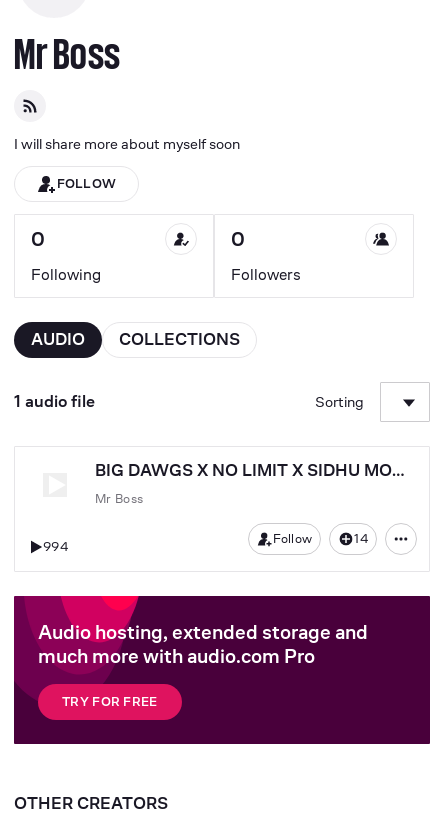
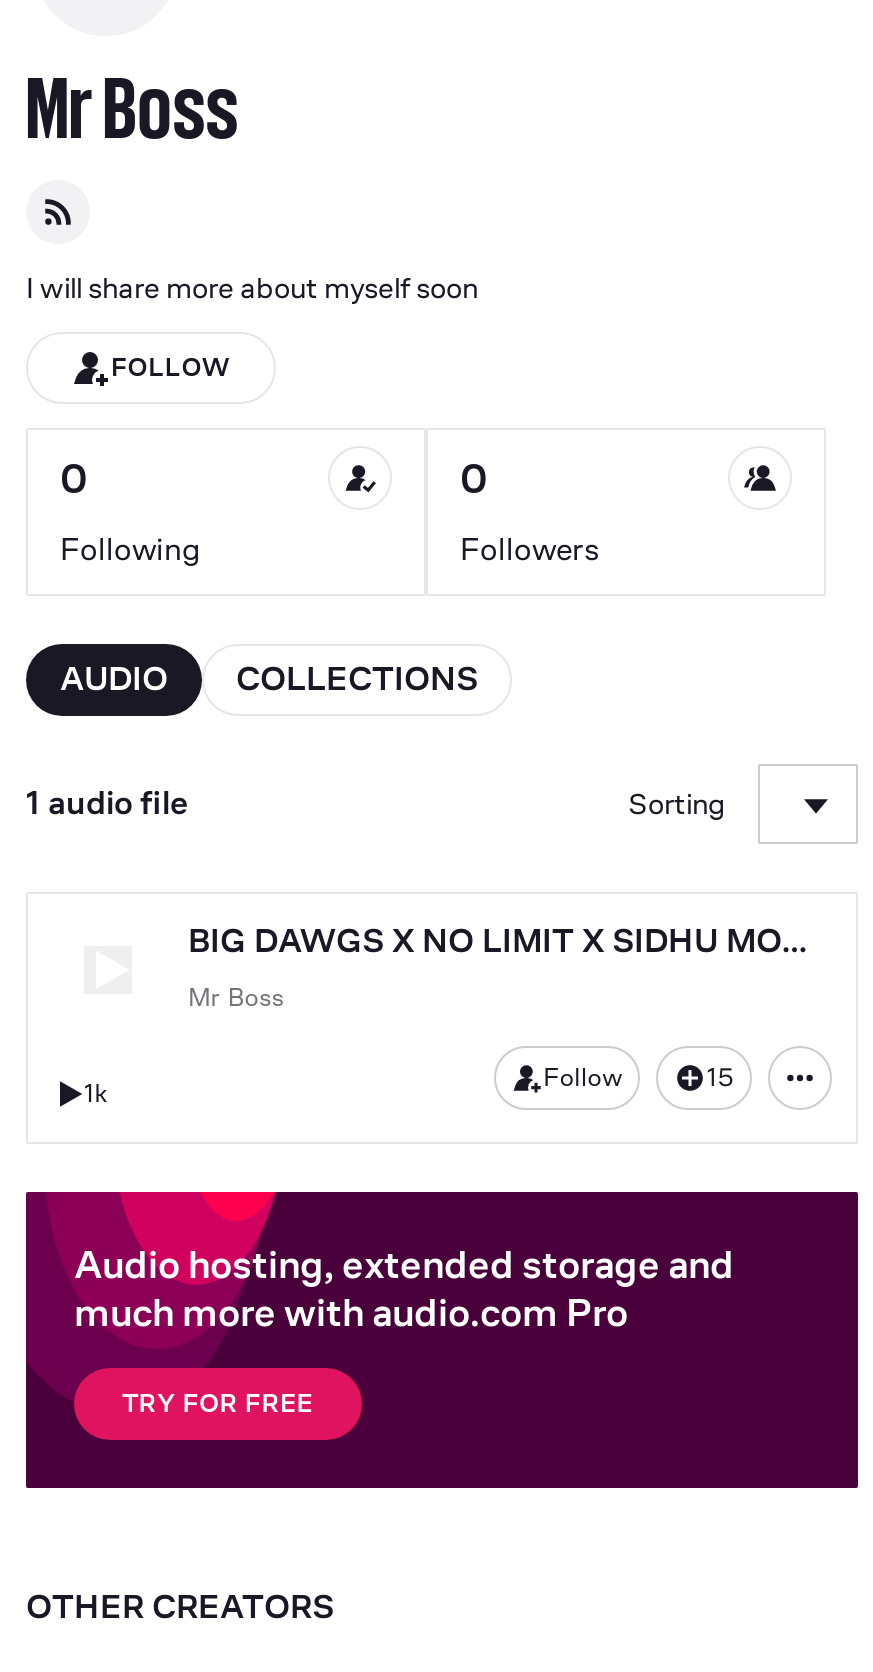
[354,531,368,546] 14 -> [707,1062,734,1092] 15
[43,539,68,554] 994 -> [84,1078,107,1108] 1k

